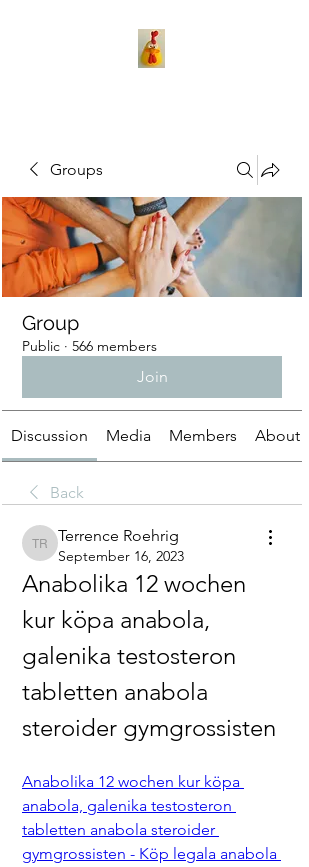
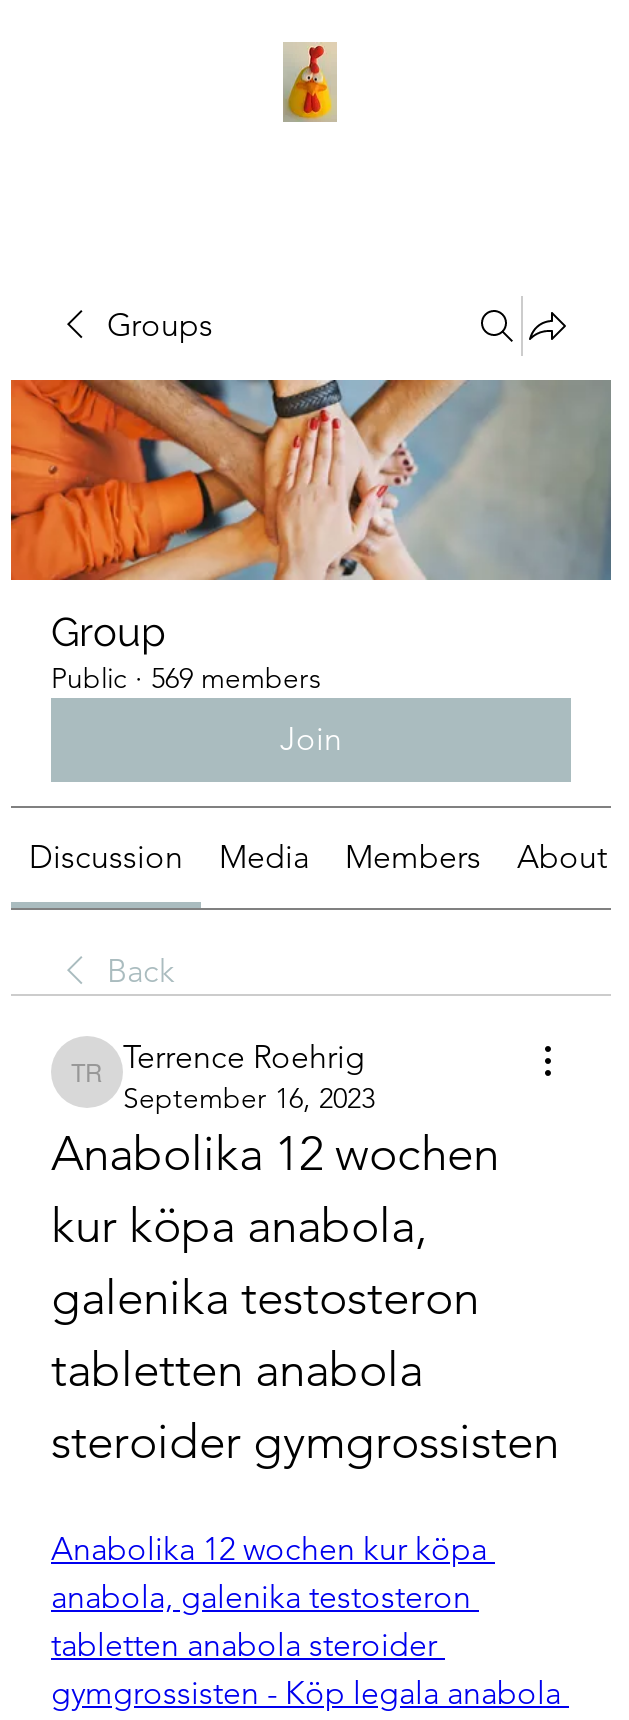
[22,337,157,355] Public · 566 members -> [51,660,321,696] Public · 569 members

